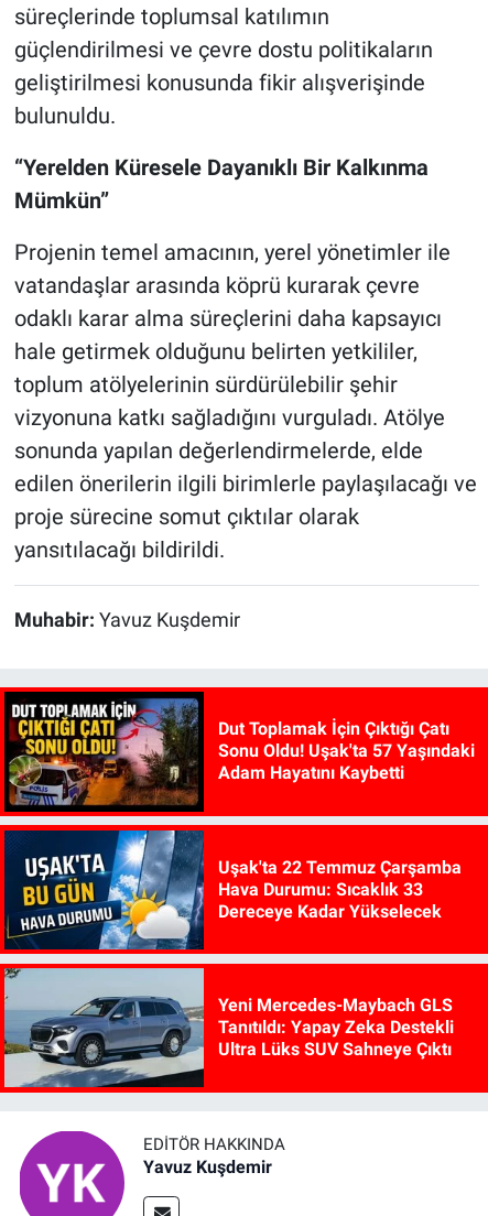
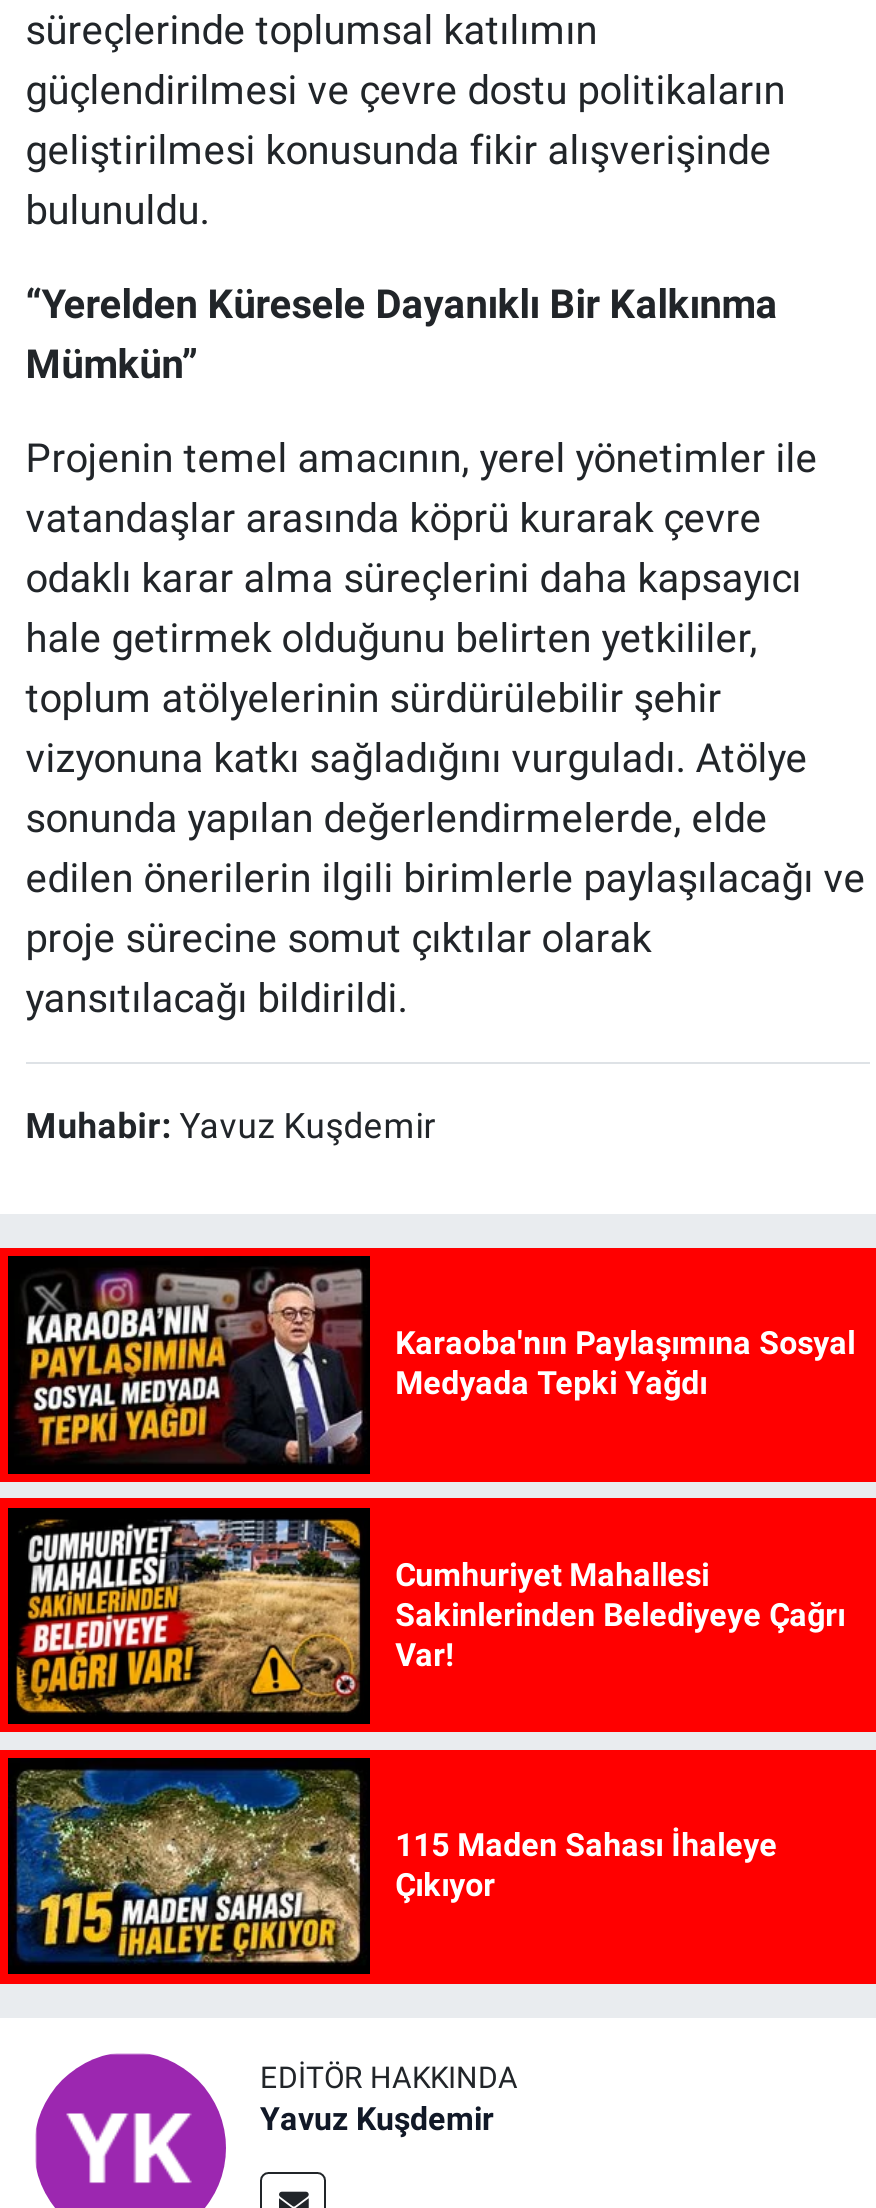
[8,697,474,806] [image] | Dut Toplamak İçin Çıktığı Çatı | Sonu Oldu! Uşak'ta 57 Yaşındaki | Adam Hayatını Kaybetti -> [16,1268,855,1462] [image] | Karaoba'nın Paylaşımına Sosyal | Medyada Tepki Yağdı
[4,829,461,951] [image] | Uşak'ta 22 Temmuz Çarşamba | Hava Durumu: Sıcaklık 33 | Dereceye Kadar Yükselecek -> [8,1506,845,1726] [image] | Cumhuriyet Mahallesi | Sakinlerinden Belediyeye Çağrı | Var!
[3,967,453,1088] [image] | Yeni Mercedes-Maybach GLS | Tanıtıldı: Yapay Zeka Destekli | Ultra Lüks SUV Sahneye Çıktı -> [6,1756,777,1976] [image] | 115 Maden Sahası İhaleye | Çıkıyor

